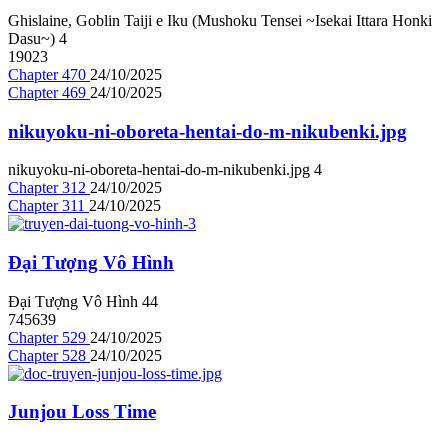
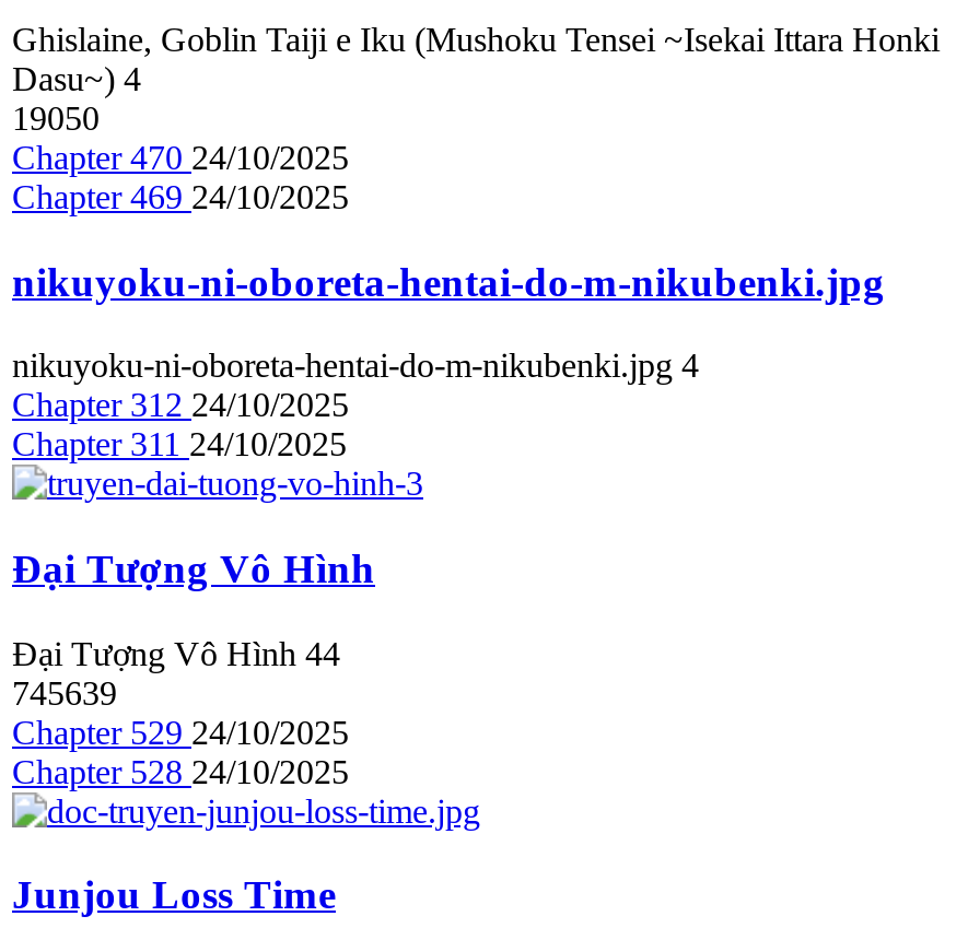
[8,48,48,65] 19023 -> [12,99,100,136] 19050

